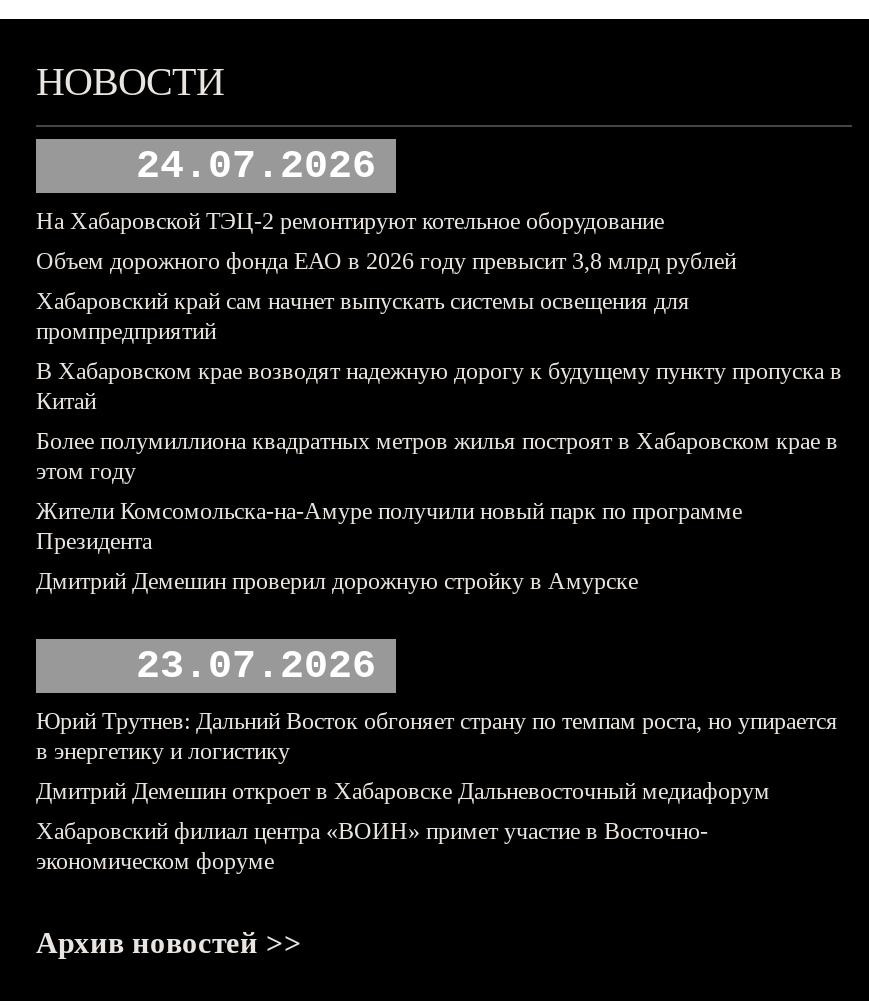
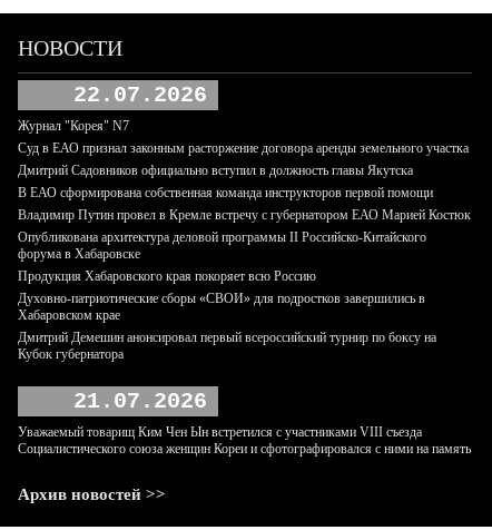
[36,143,842,595] 24.07.2026 | На Хабаровской ТЭЦ-2 ремонтируют котельное оборудование | Объем дорожного фонда ЕАО в 2026 году превысит 3,8 млрд рублей | Хабаровский край сам начнет выпускать системы освещения для | промпредприятий | В Хабаровском крае возводят надежную дорогу к будущему пункту пропуска в | Китай | Более полумиллиона квадратных метров жилья построят в Хабаровском крае в | этом году | Жители Комсомольска-на-Амуре получили новый парк по программе | Президента | Дмитрий Демешин проверил дорожную стройку в Амурске -> [18,82,471,362] 22.07.2026 | Журнал "Корея" N7 | Суд в ЕАО признал законным расторжение договора аренды земельного участка | Дмитрий Садовников официально вступил в должность главы Якутска | В ЕАО сформирована собственная команда инструкторов первой помощи | Владимир Путин провел в Кремле встречу с губернатором ЕАО Марией Костюк | Опубликована архитектура деловой программы II Российско-Китайского | форума в Хабаровске | Продукция Хабаровского края покоряет всю Россию | Духовно-патриотические сборы «СВОИ» для подростков завершились в | Хабаровском крае | Дмитрий Демешин анонсировал первый всероссийский турнир по боксу на | Кубок губернатора
[36,643,838,875] 23.07.2026 | Юрий Трутнев: Дальний Восток обгоняет страну по темпам роста, но упирается | в энергетику и логистику | Дмитрий Демешин откроет в Хабаровске Дальневосточный медиафорум | Хабаровский филиал центра «ВОИН» примет участие в Восточно- | экономическом форуме -> [18,389,471,457] 21.07.2026 | Уважаемый товарищ Ким Чен Ын встретился с участниками VIII съезда | Социалистического союза женщин Кореи и сфотографировался с ними на память

